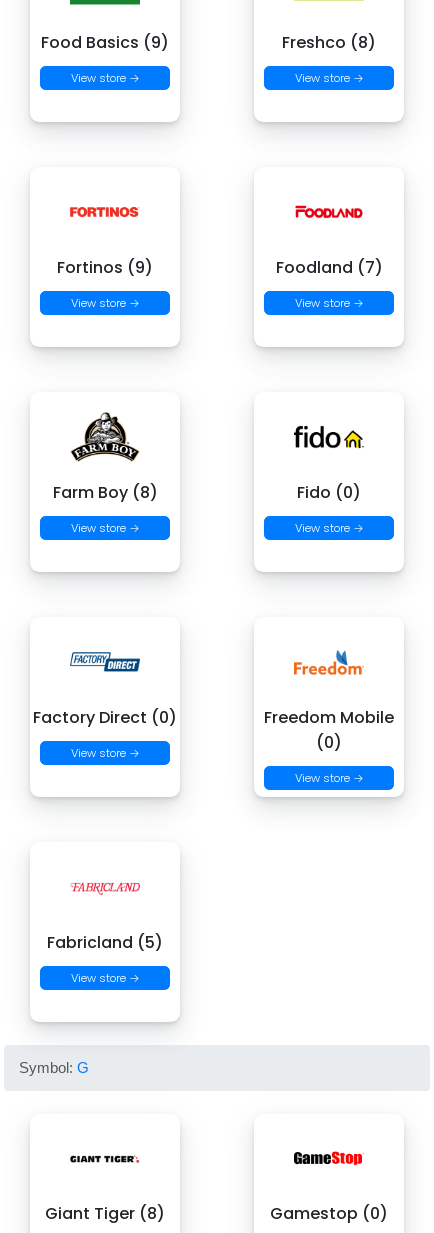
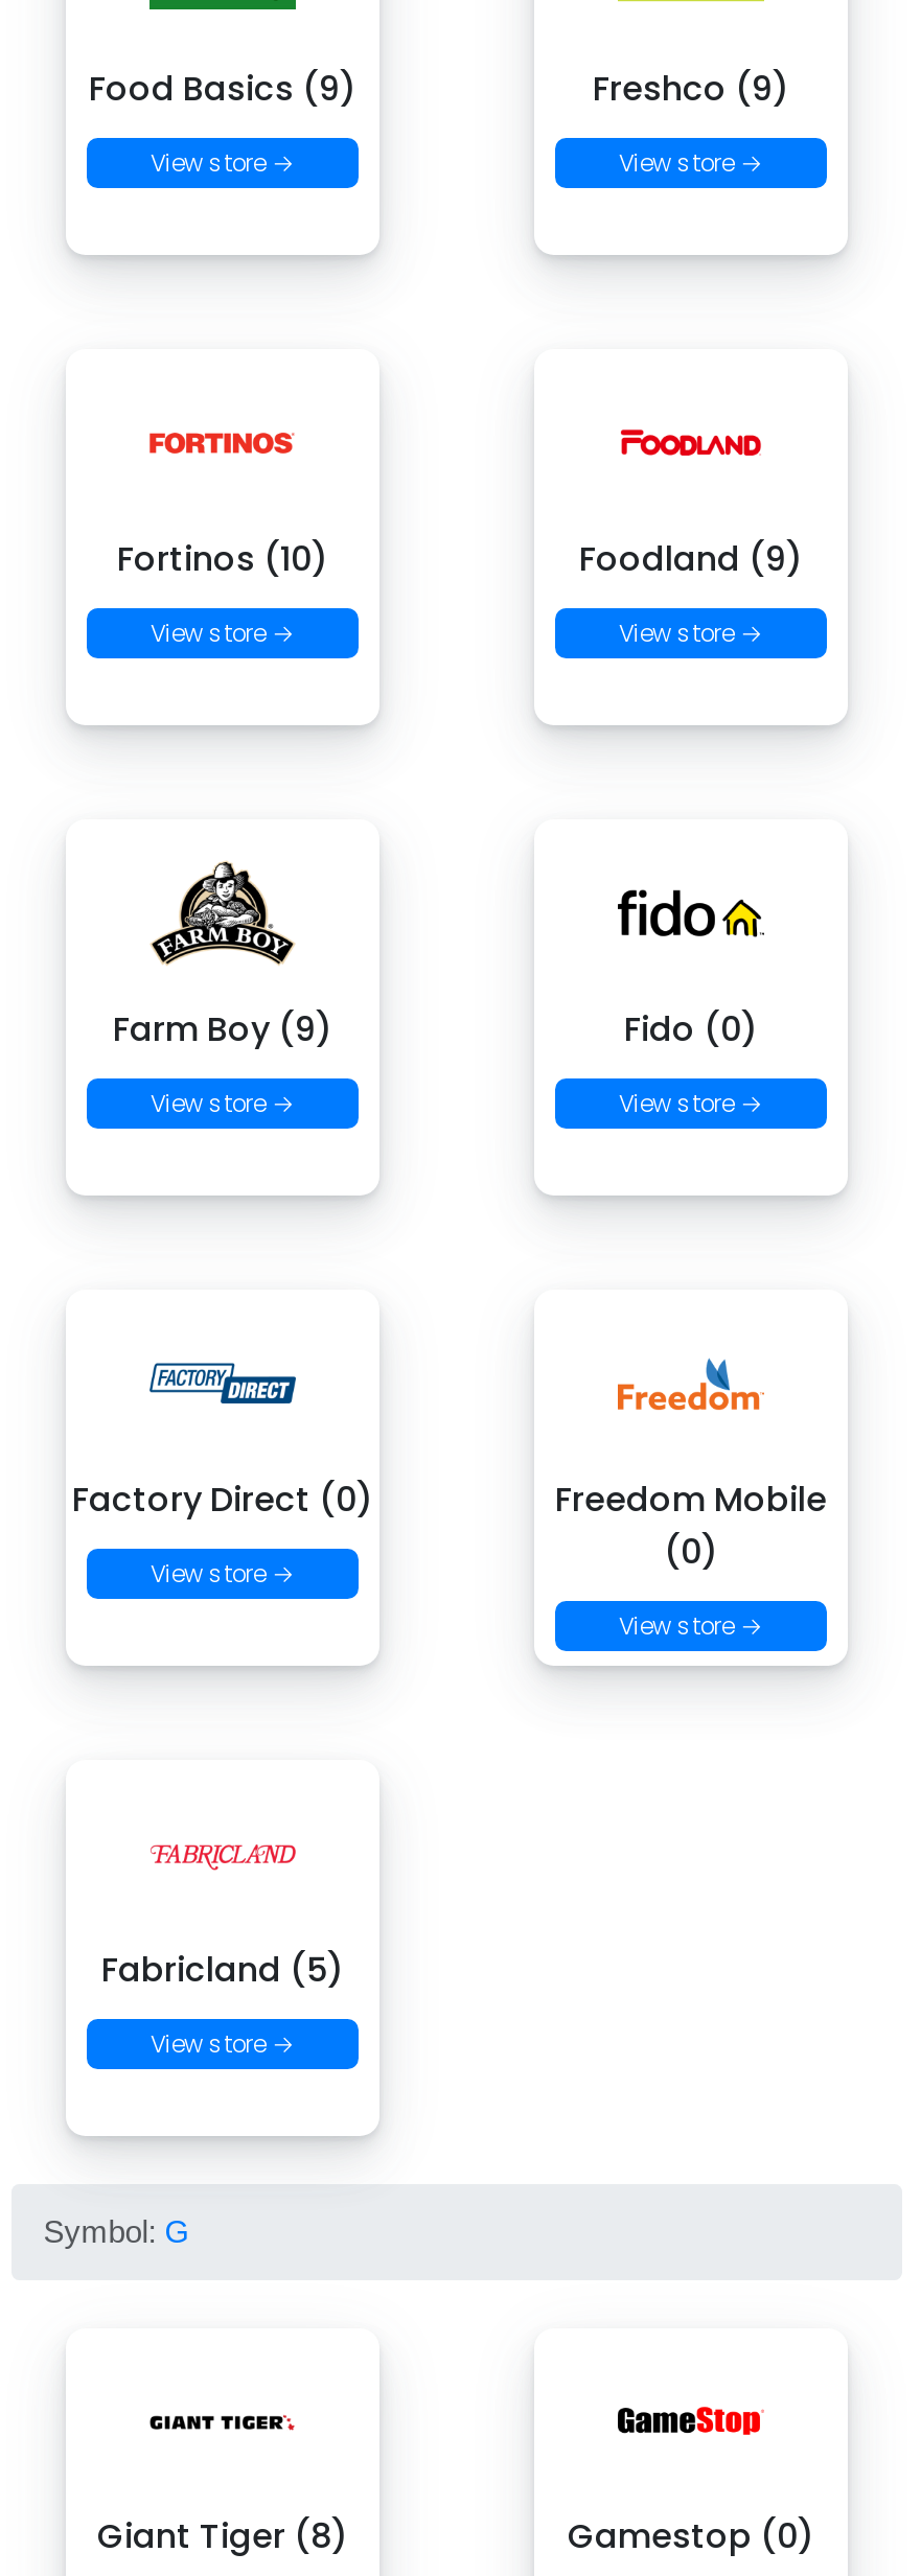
[282,30,376,53] Freshco (8) -> [593,64,789,112] Freshco (9)
[57,255,153,278] Fortinos (9) -> [117,534,328,582] Fortinos (10)
[275,255,382,278] Foodland (7) -> [579,534,803,582] Foodland (9)
[52,480,157,503] Farm Boy (8) -> [113,1004,332,1052] Farm Boy (9)

